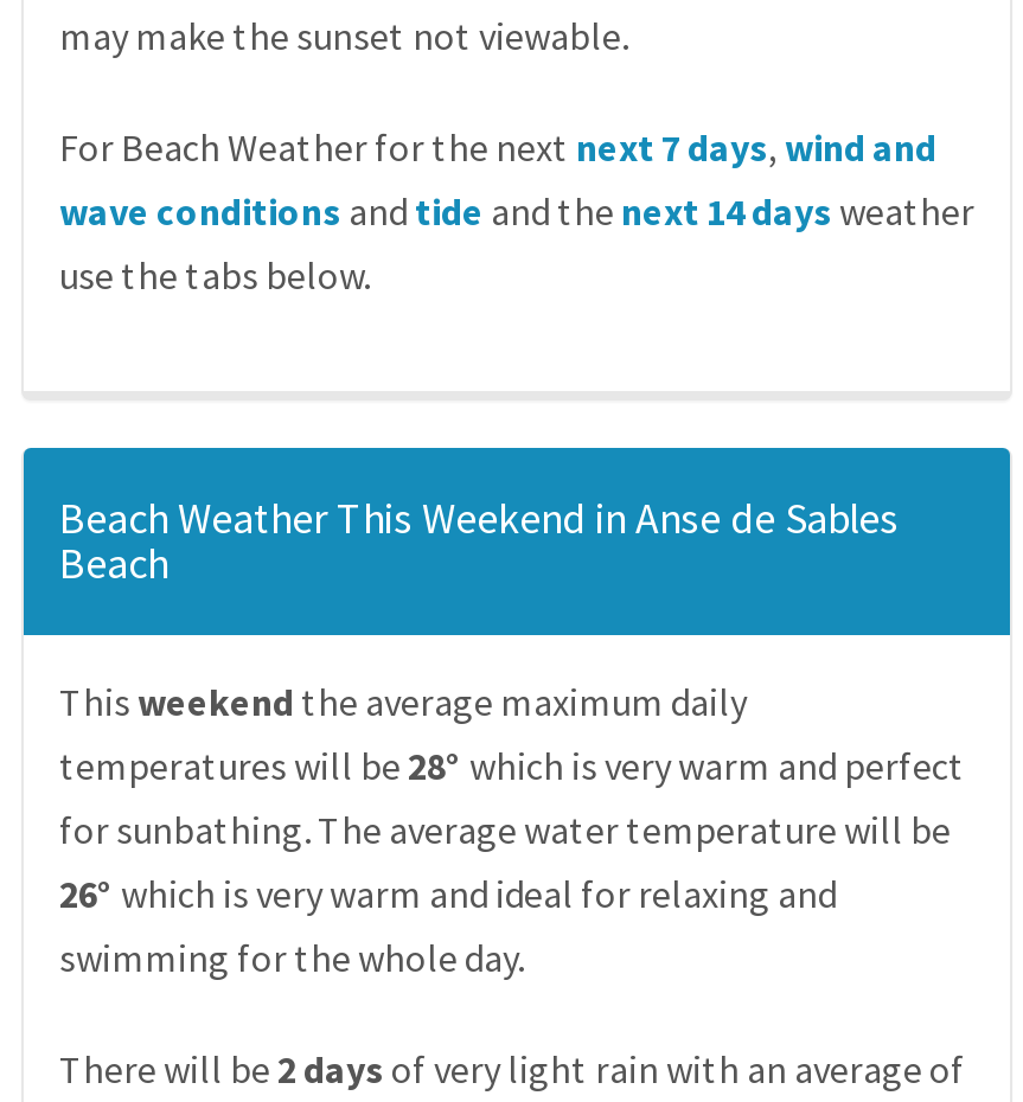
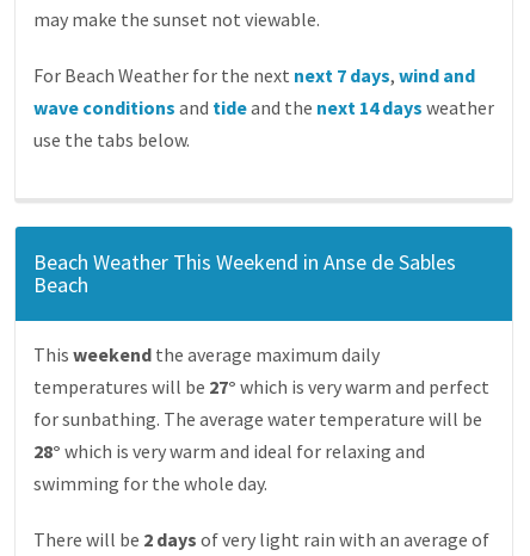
[59,742,965,789] temperatures will be 28° which is very warm and perfect -> [33,375,489,399] temperatures will be 27° which is very warm and perfect
[59,870,837,917] 26° which is very warm and ideal for relaxing and -> [33,439,425,463] 28° which is very warm and ideal for relaxing and

